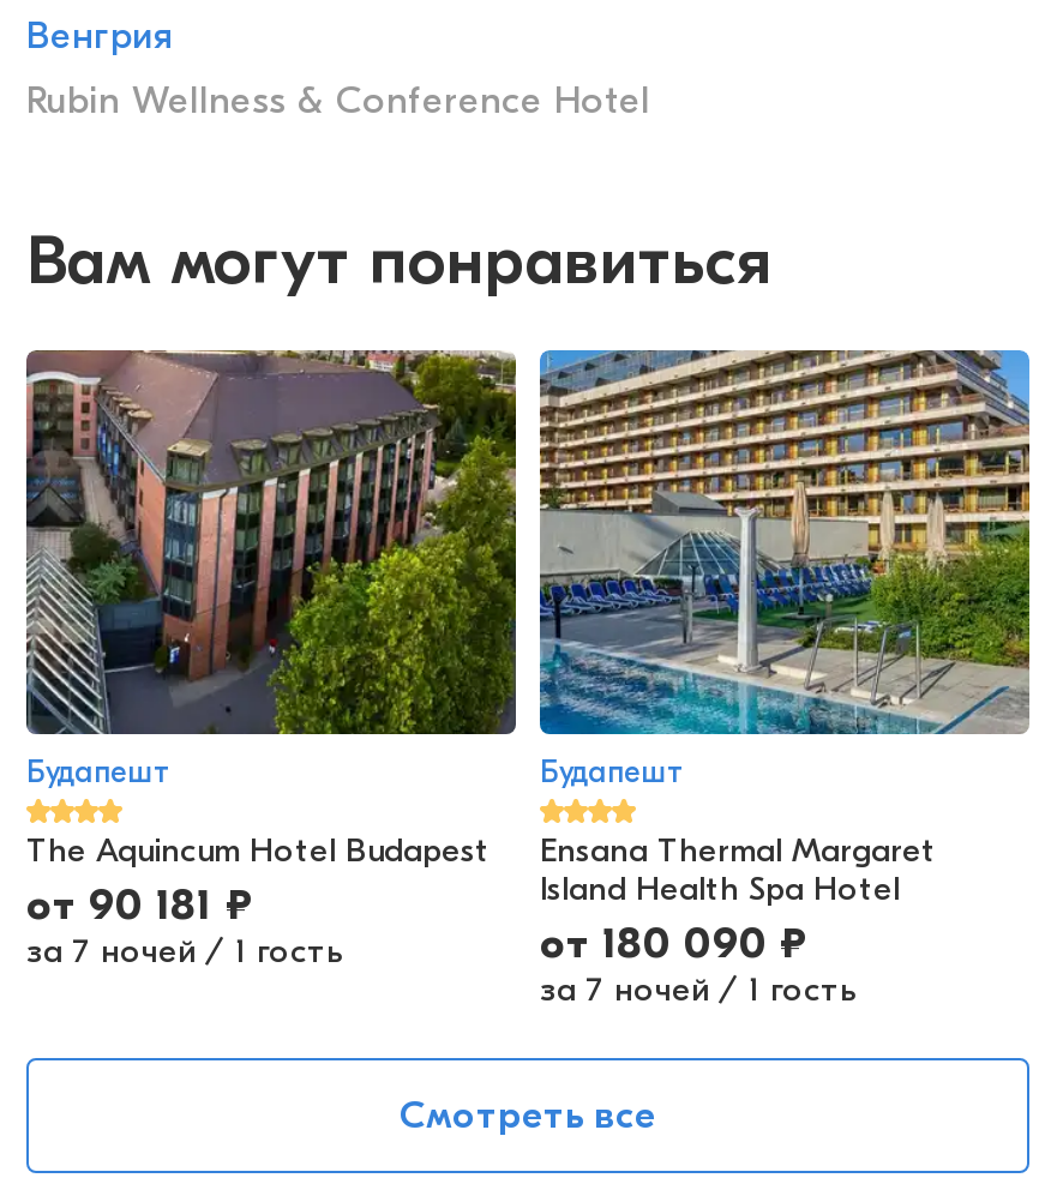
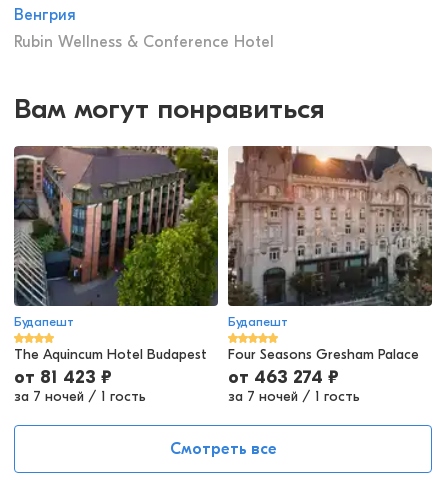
[537,348,1032,970] [image] | Ensana Thermal Margaret | Island Health Spa Hotel | от 180 090 ₽ -> [227,145,432,388] [image] | Four Seasons Gresham Palace | от 463 274 ₽
[26,881,252,931] от 90 181 ₽ -> [14,367,112,388] от 81 423 ₽

